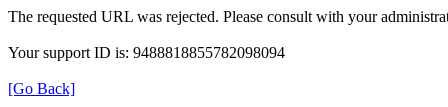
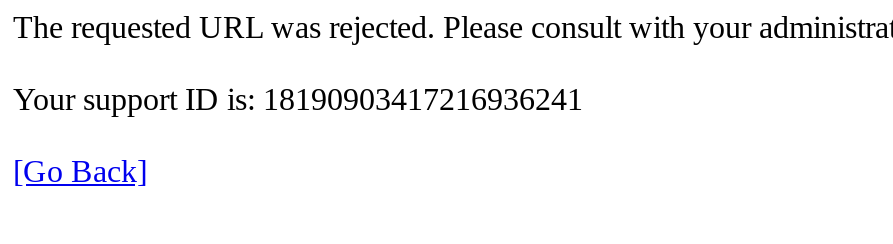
[8,44,285,61] Your support ID is: 9488818855782098094 -> [13,82,583,116] Your support ID is: 18190903417216936241

